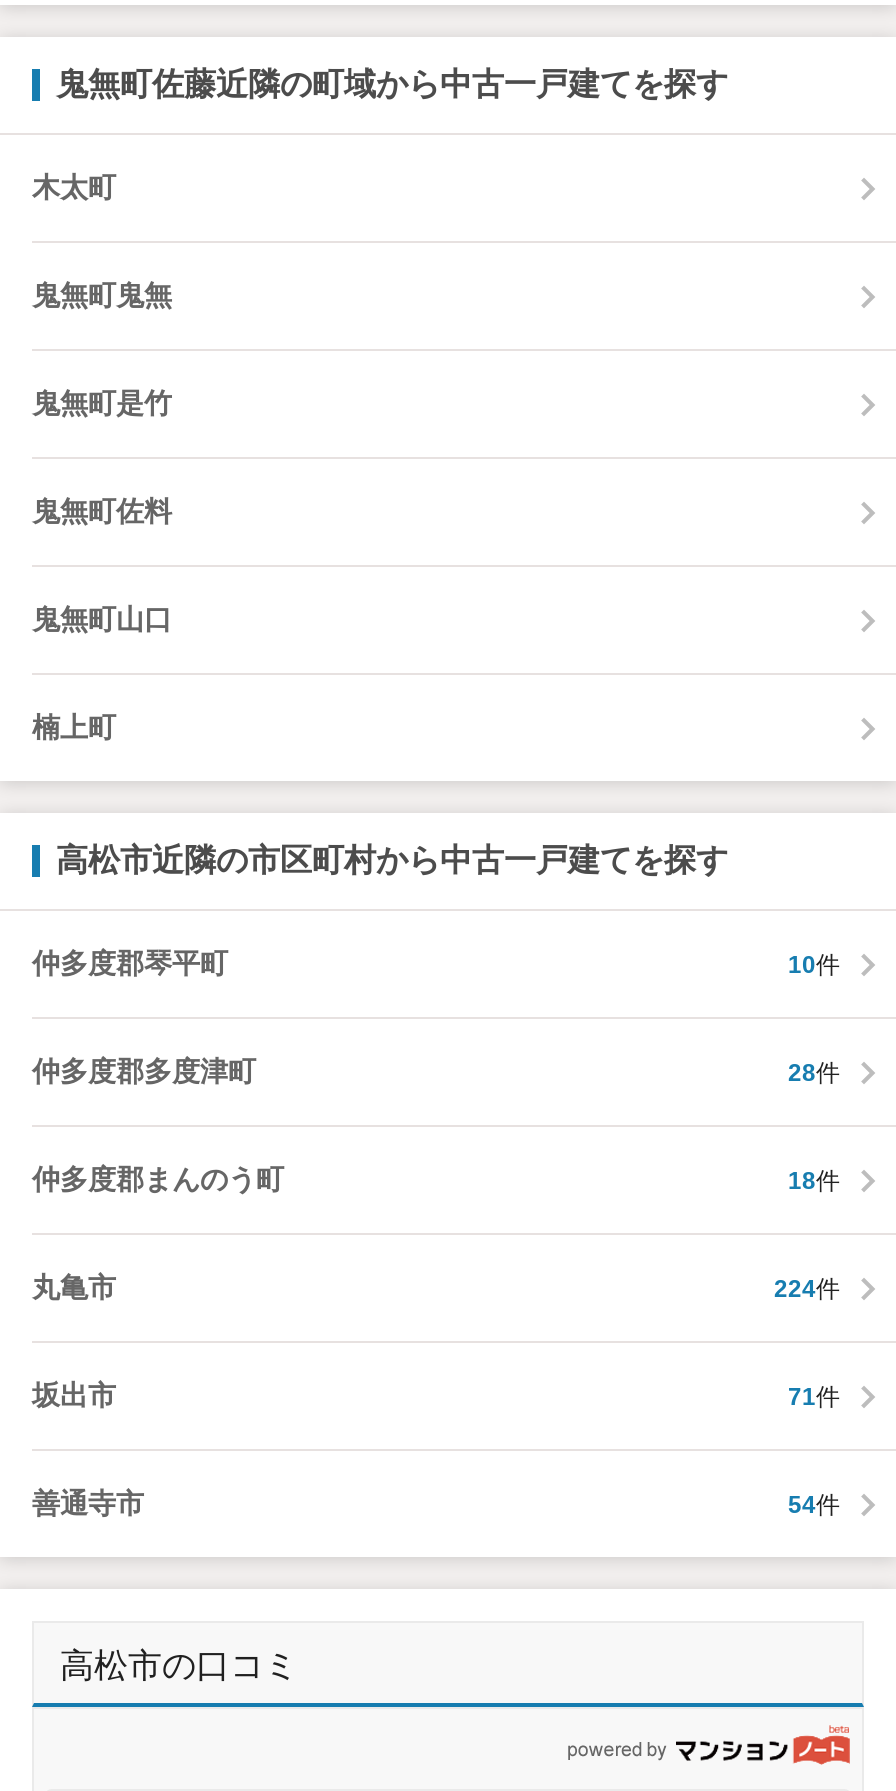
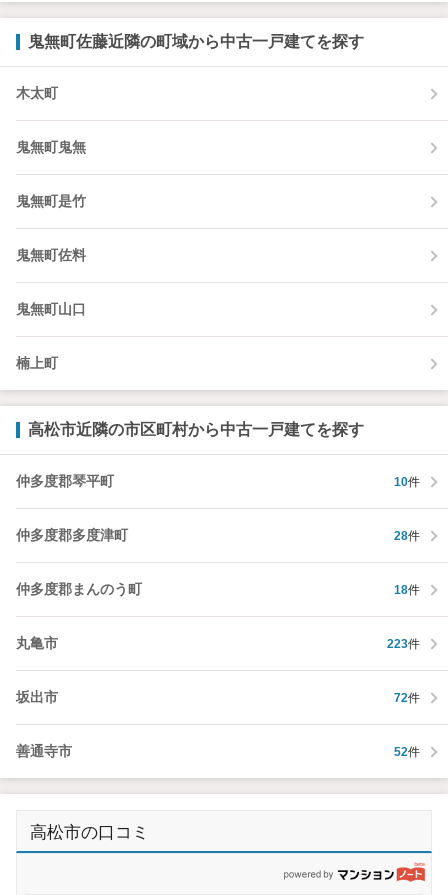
[774,1274,840,1302] 224件 -> [387,636,420,650] 223件
[788,1382,840,1410] 71件 -> [394,690,420,704] 72件
[788,1490,840,1518] 54件 -> [394,744,420,758] 52件

